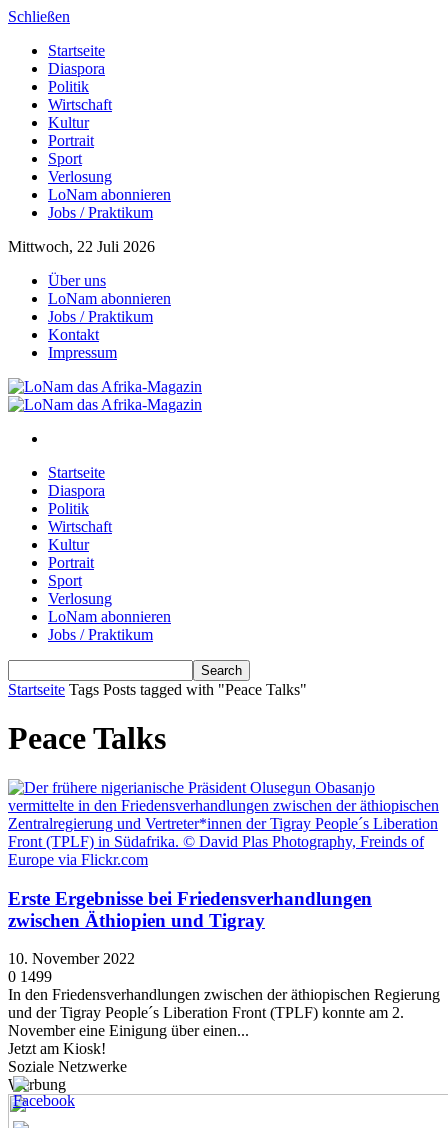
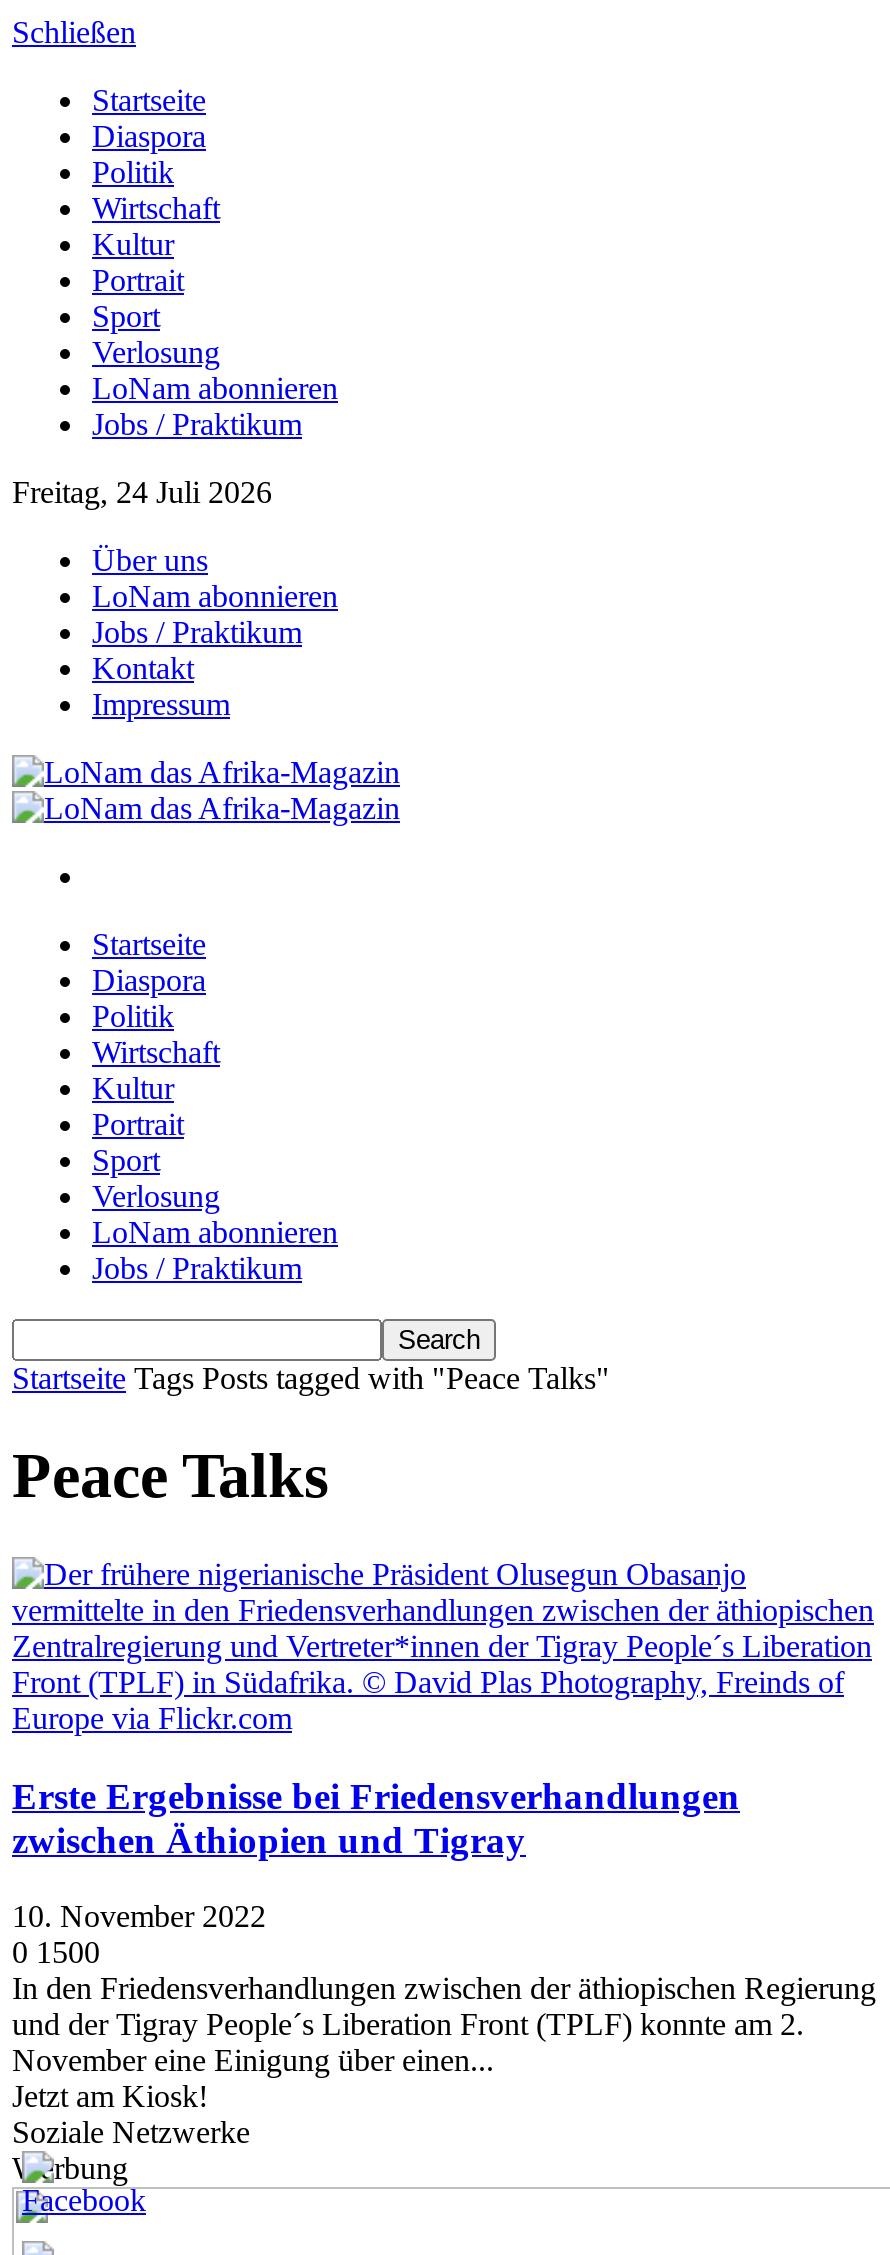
[8,238,155,255] Mittwoch, 22 Juli 2026 -> [12,475,272,509] Freitag, 24 Juli 2026
[8,968,52,985] 0 1499 -> [12,1936,100,1970] 0 1500

